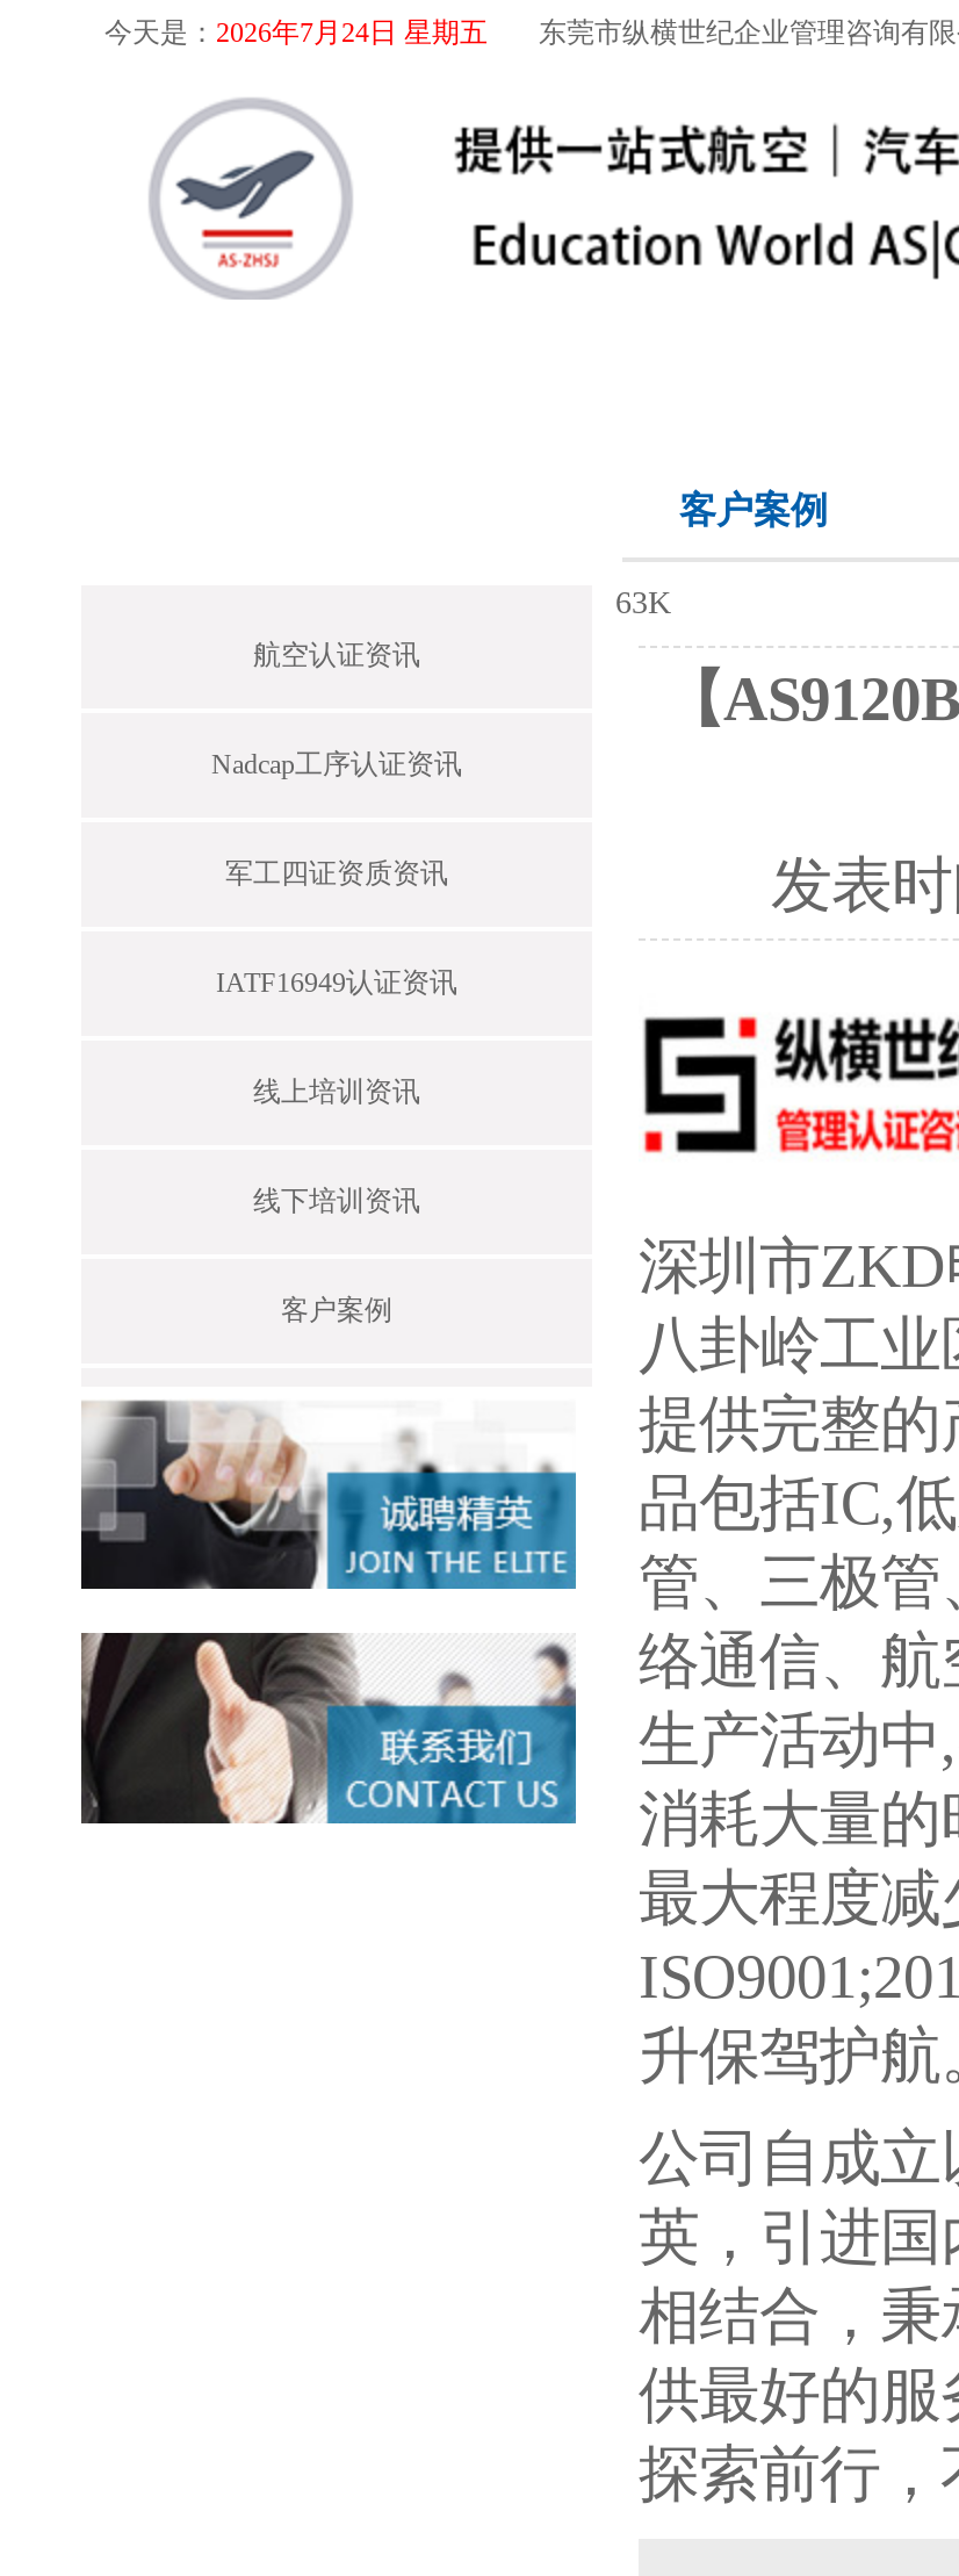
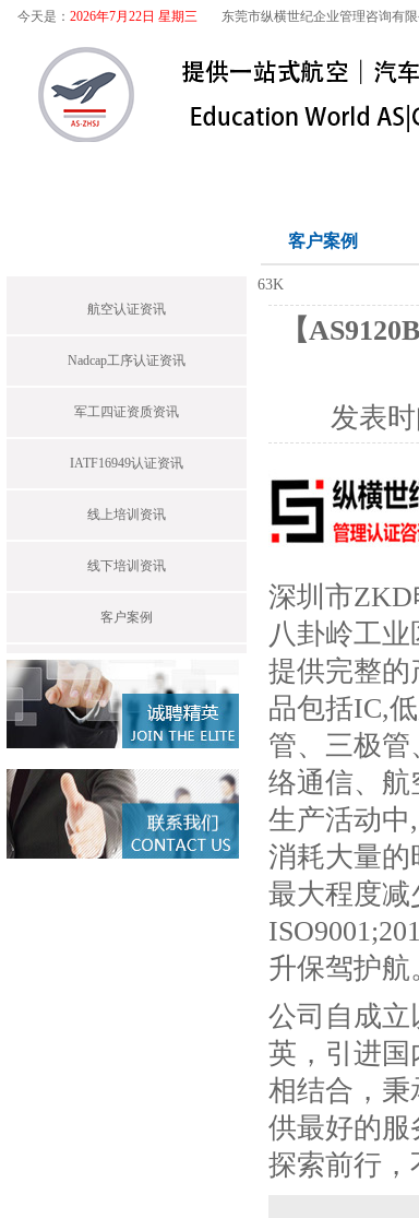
[104,16,488,49] 今天是：2026年7月24日 星期五 -> [17,9,197,24] 今天是：2026年7月22日 星期三

